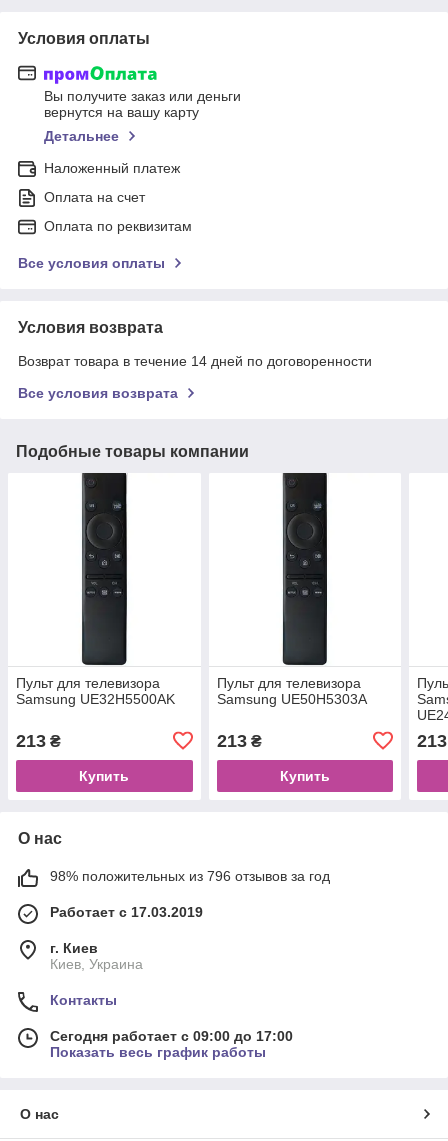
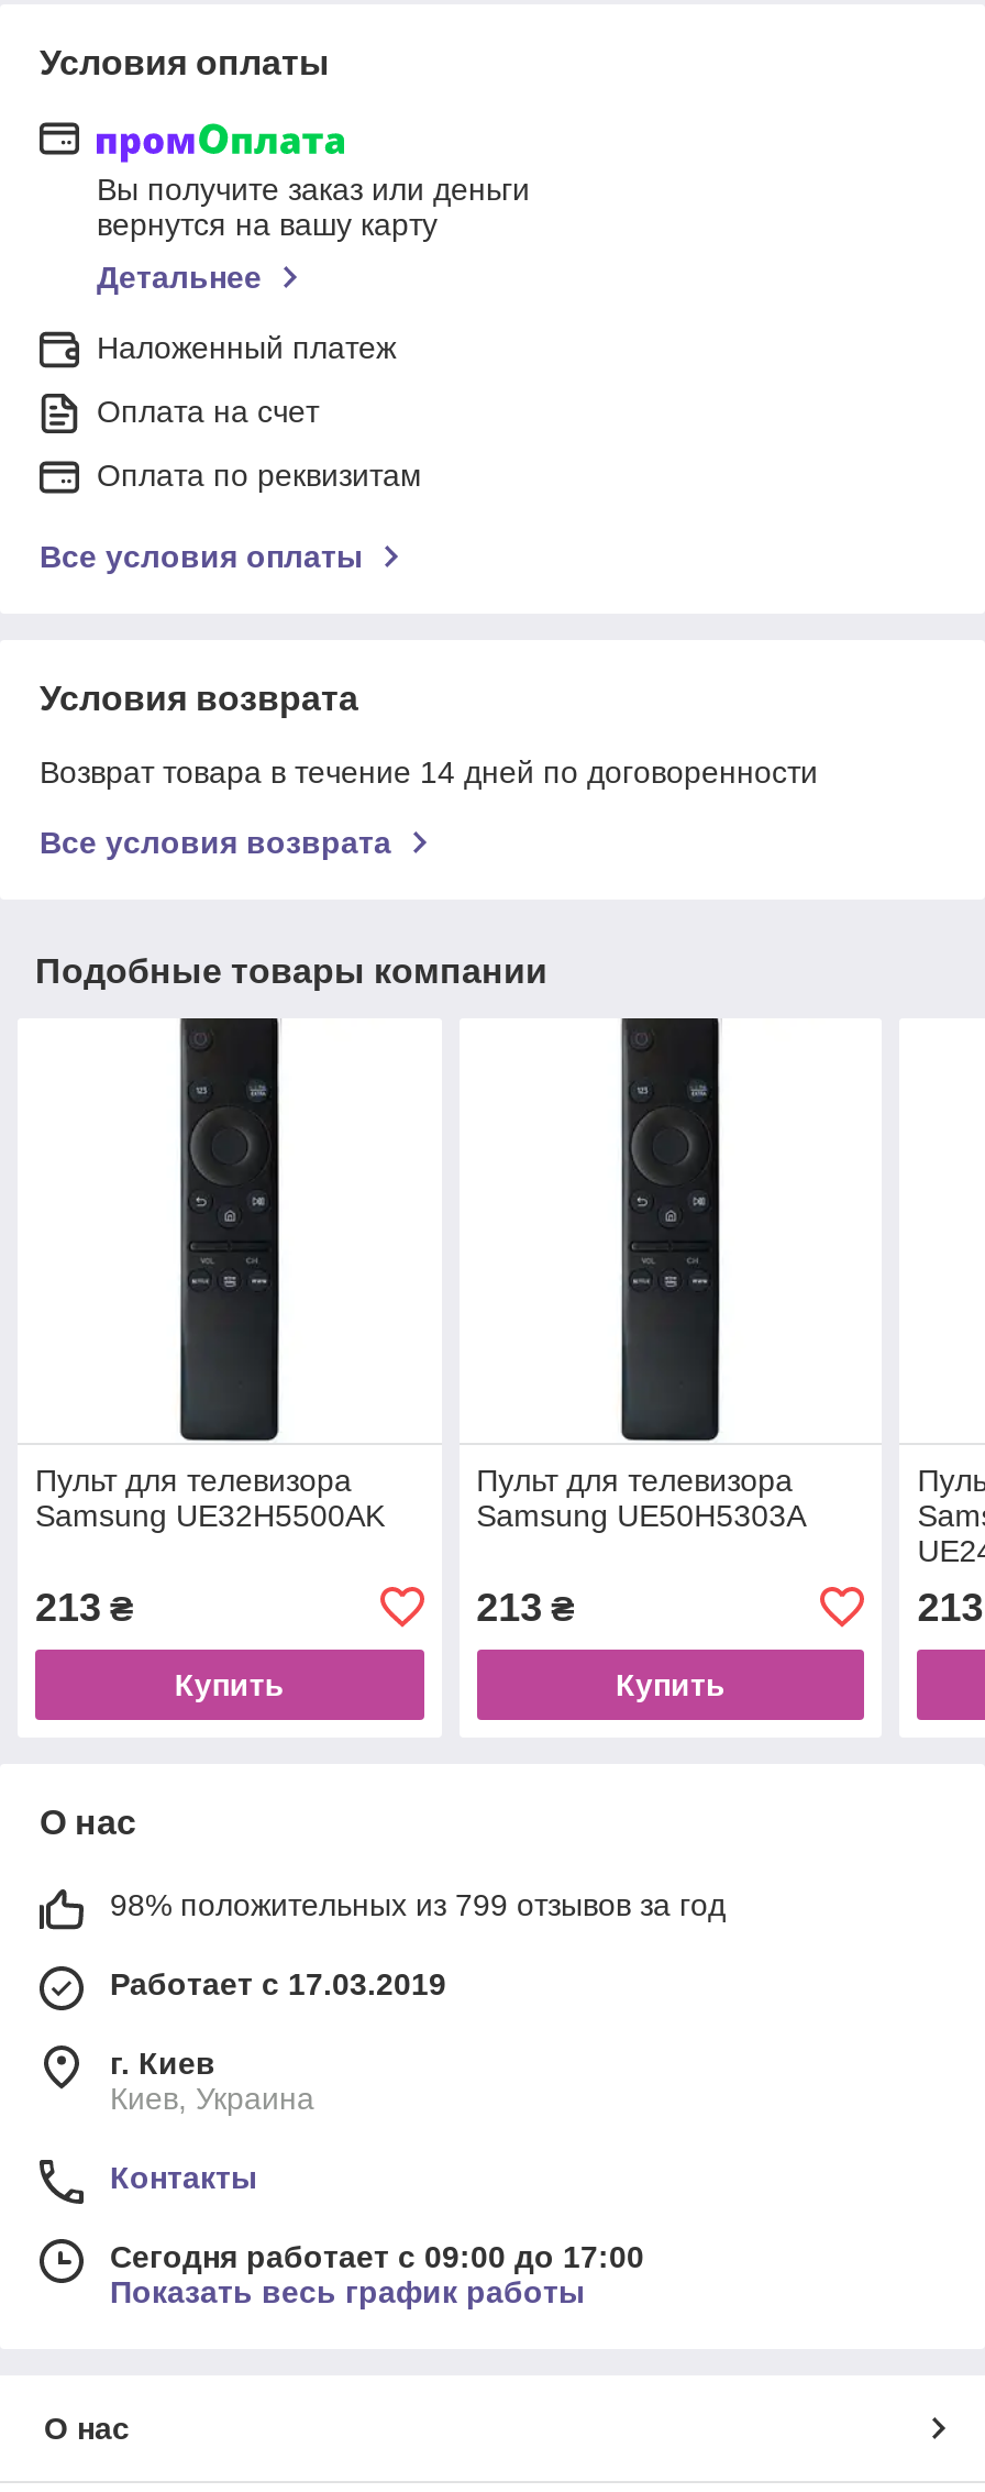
[50,868,330,884] 98% положительных из 796 отзывов за год -> [110,1887,726,1922] 98% положительных из 799 отзывов за год

